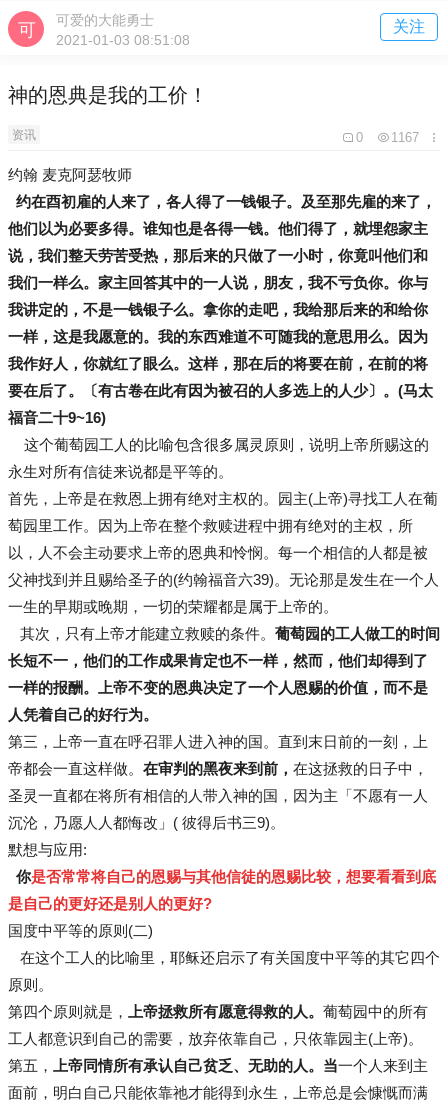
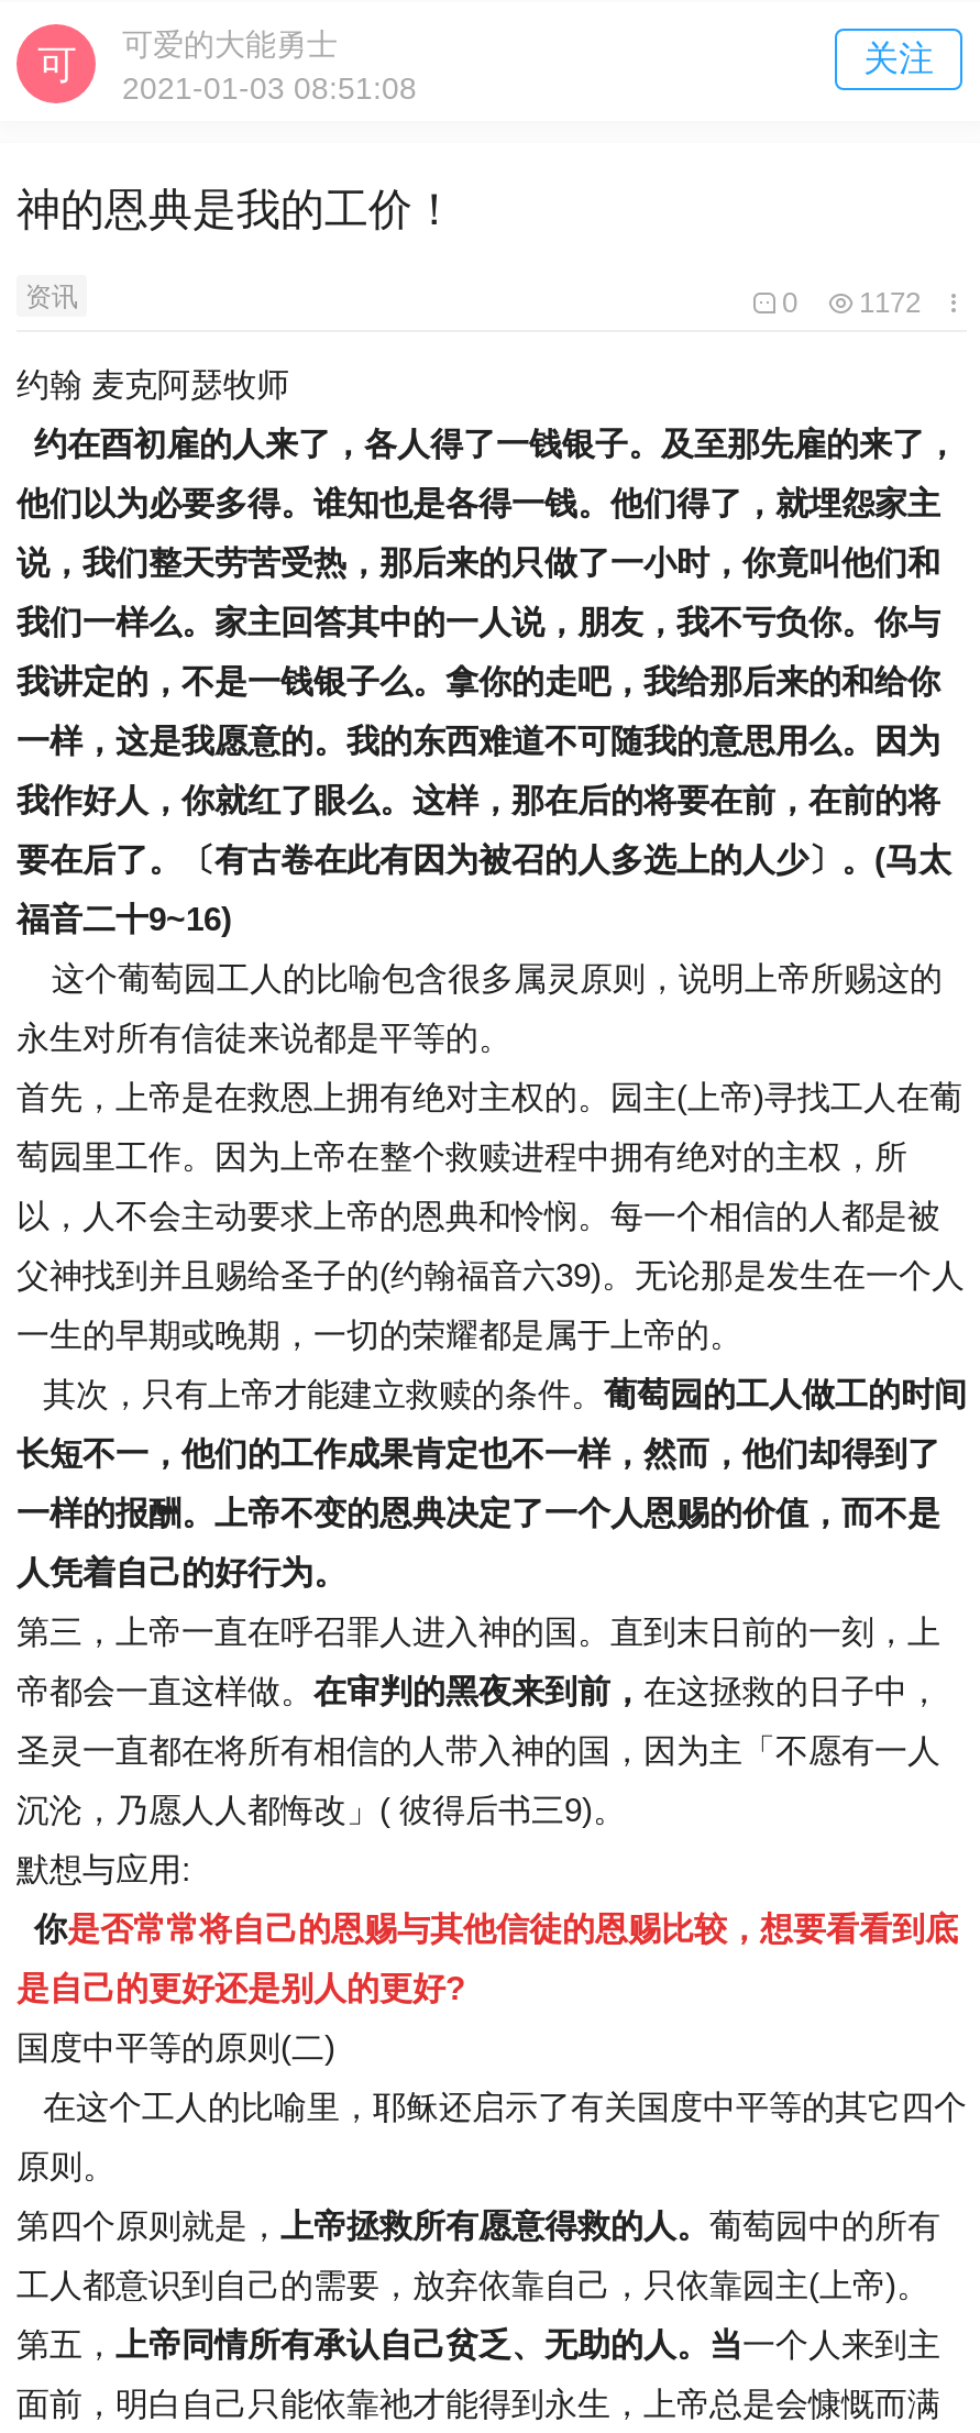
[356,130,423,145] 0 1167 -> [782,286,929,319] 0 1172

